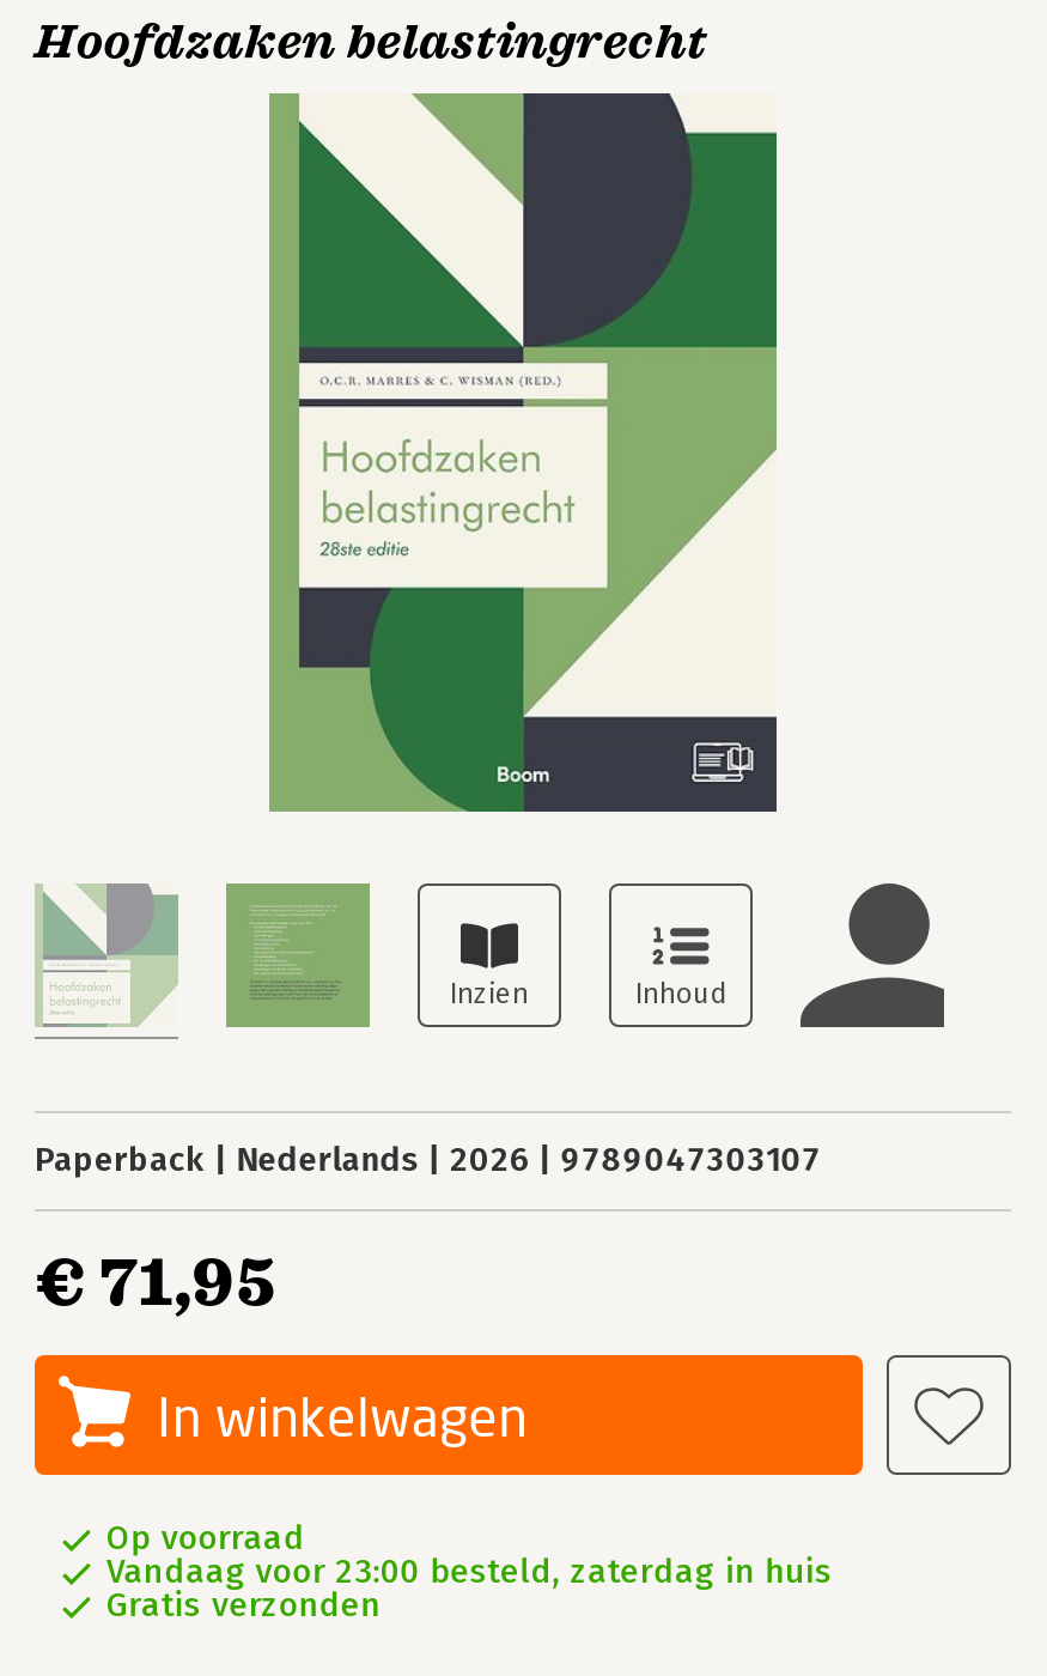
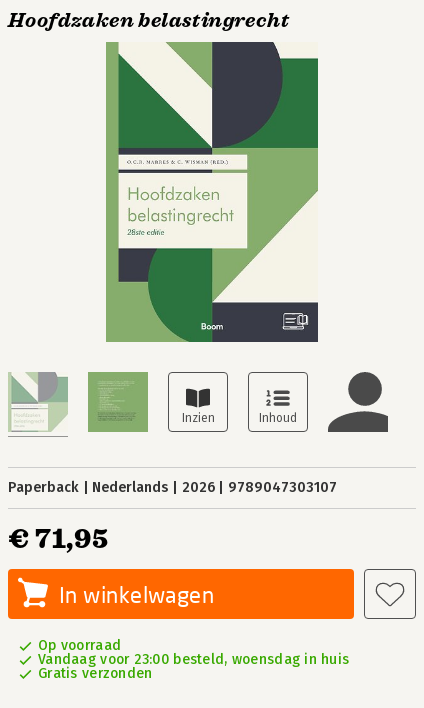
[106,1551,832,1592] Vandaag voor 23:00 besteld, zaterdag in huis -> [38,651,349,668] Vandaag voor 23:00 besteld, woensdag in huis

